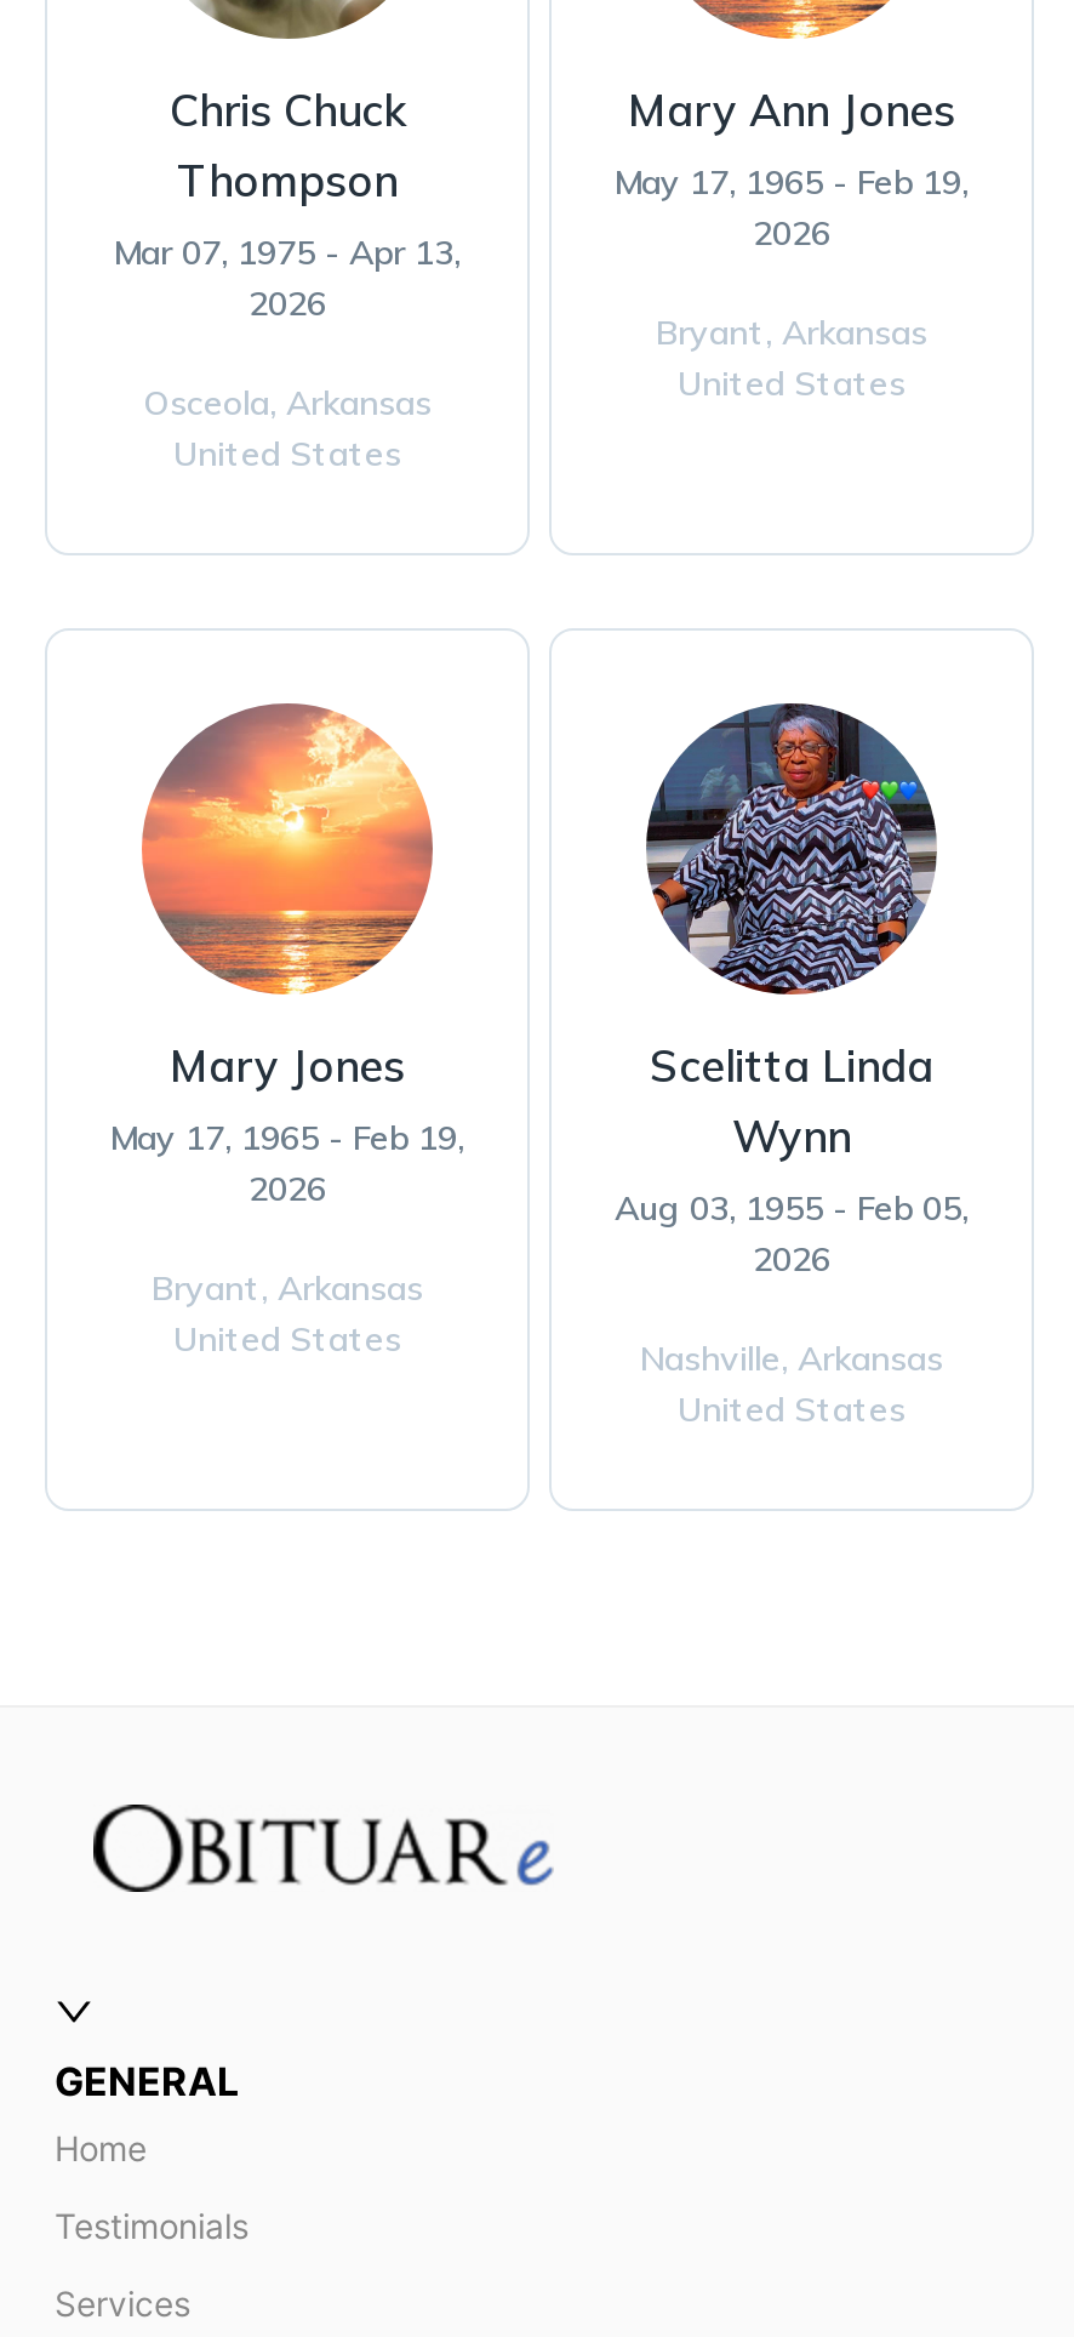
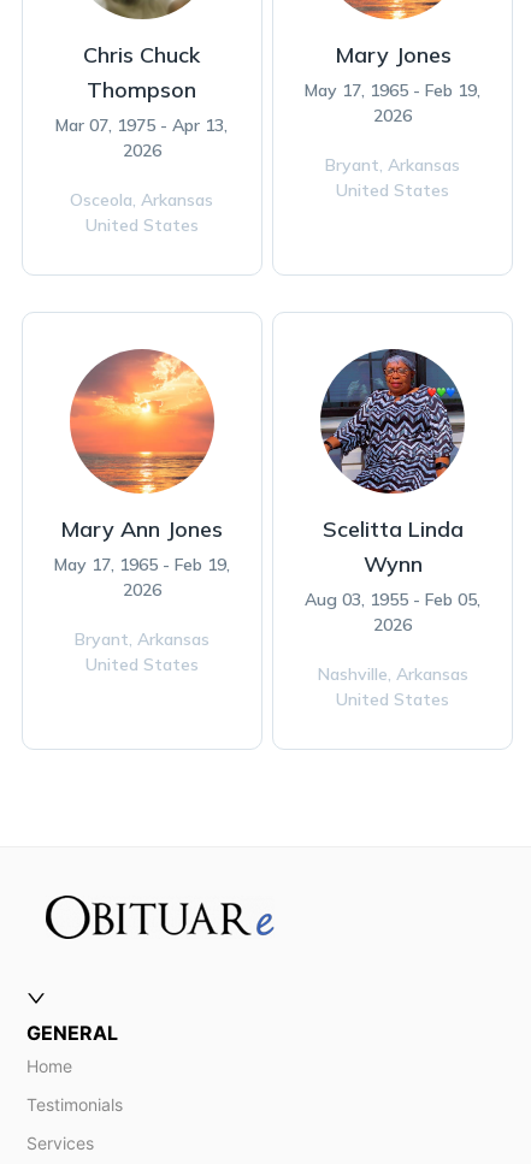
moved [628,82,955,138] -> [61,515,223,543]: Mary Ann Jones
moved [170,1038,405,1094] -> [334,41,451,69]: Mary Jones

